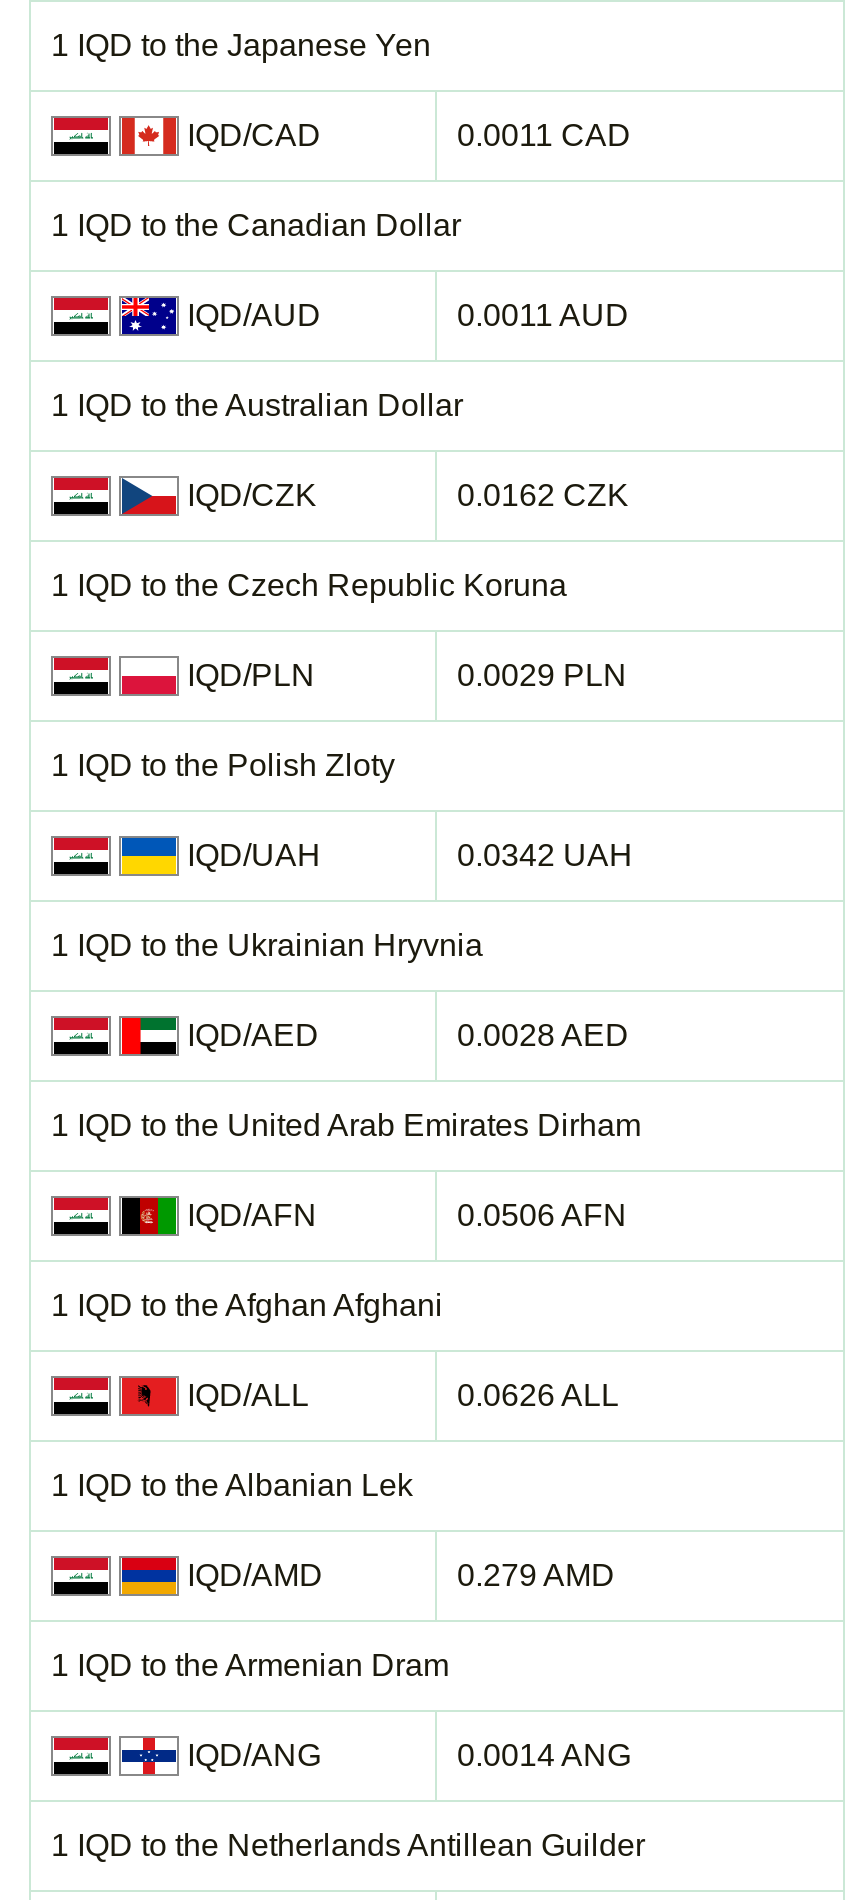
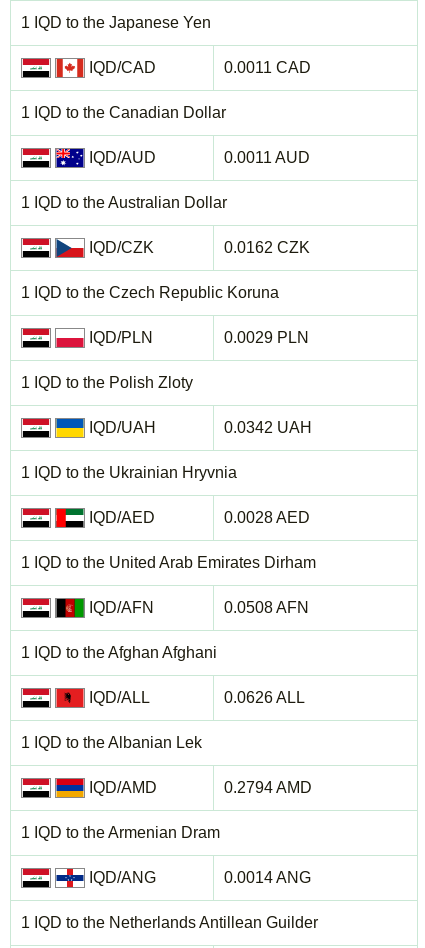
[457,1198,627,1232] 0.0506 AFN -> [224,599,309,616] 0.0508 AFN
[457,1558,615,1592] 0.279 AMD -> [224,779,312,796] 0.2794 AMD

